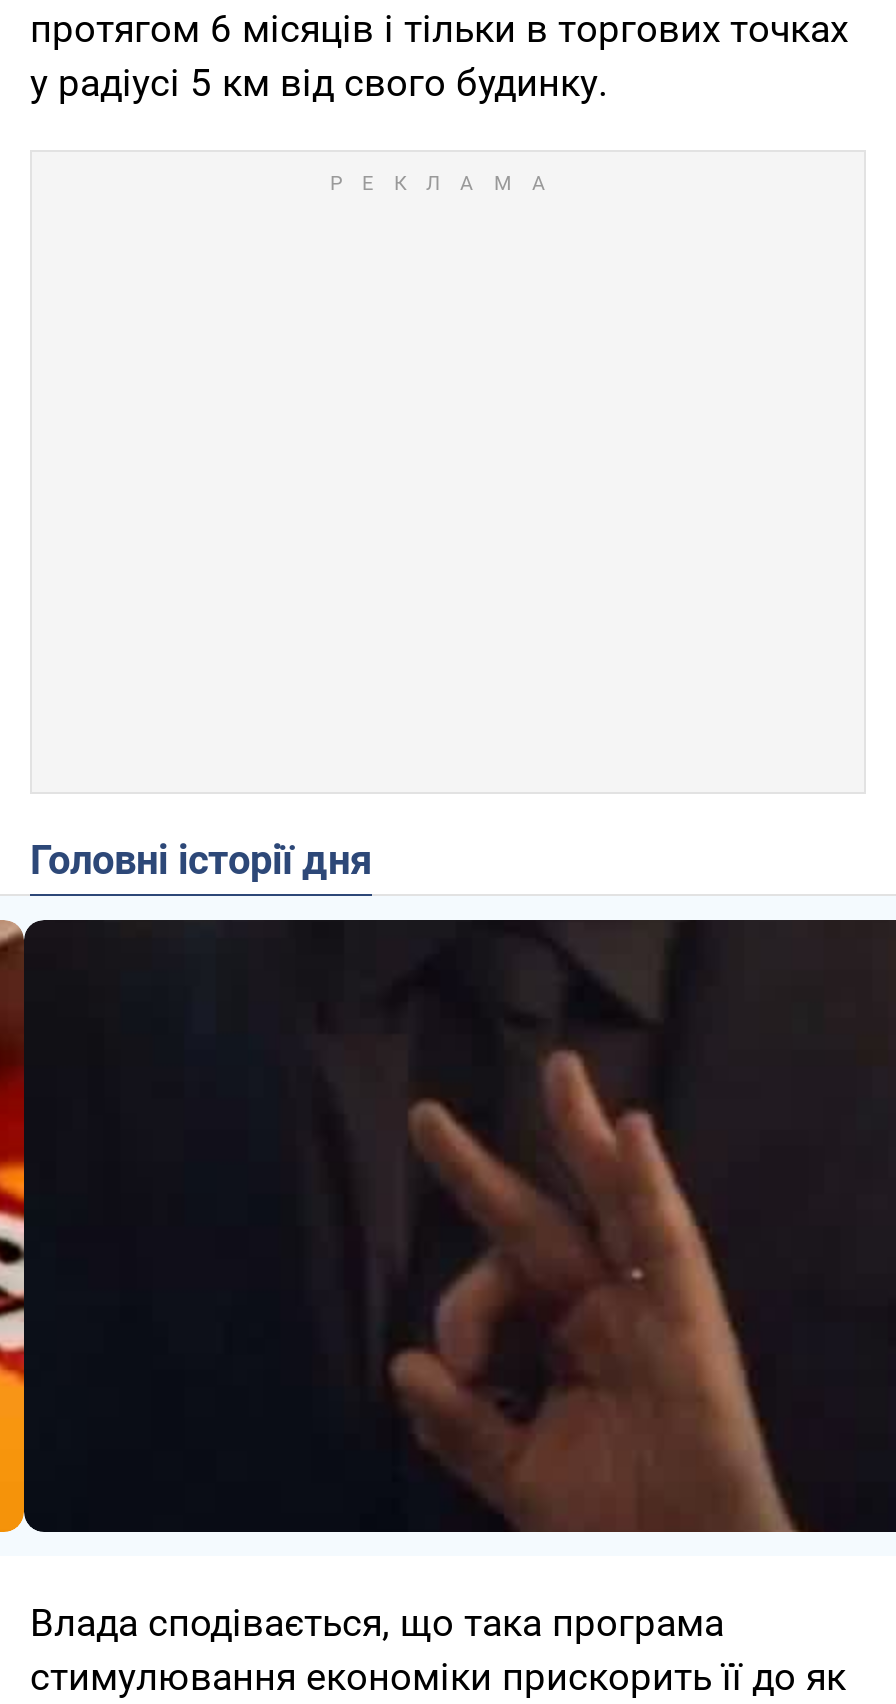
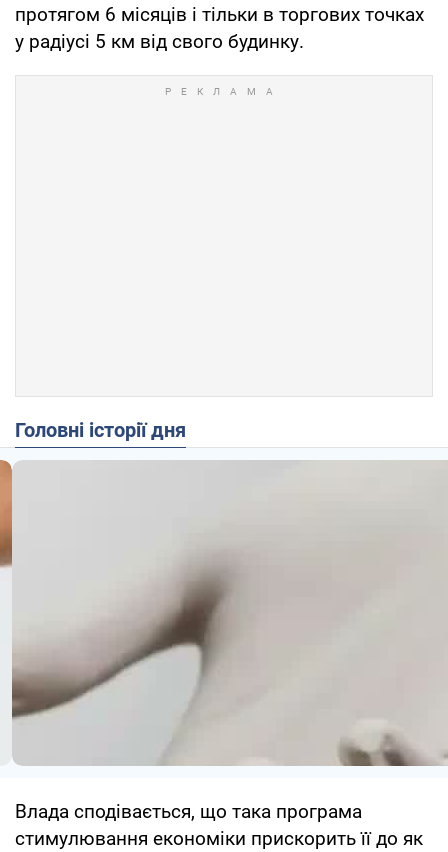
[6,918,890,1534] [image] -> [3,460,445,767] [image]

